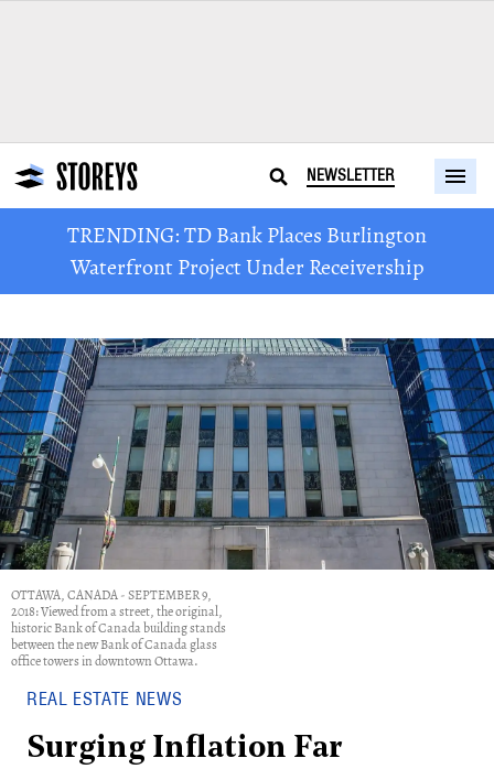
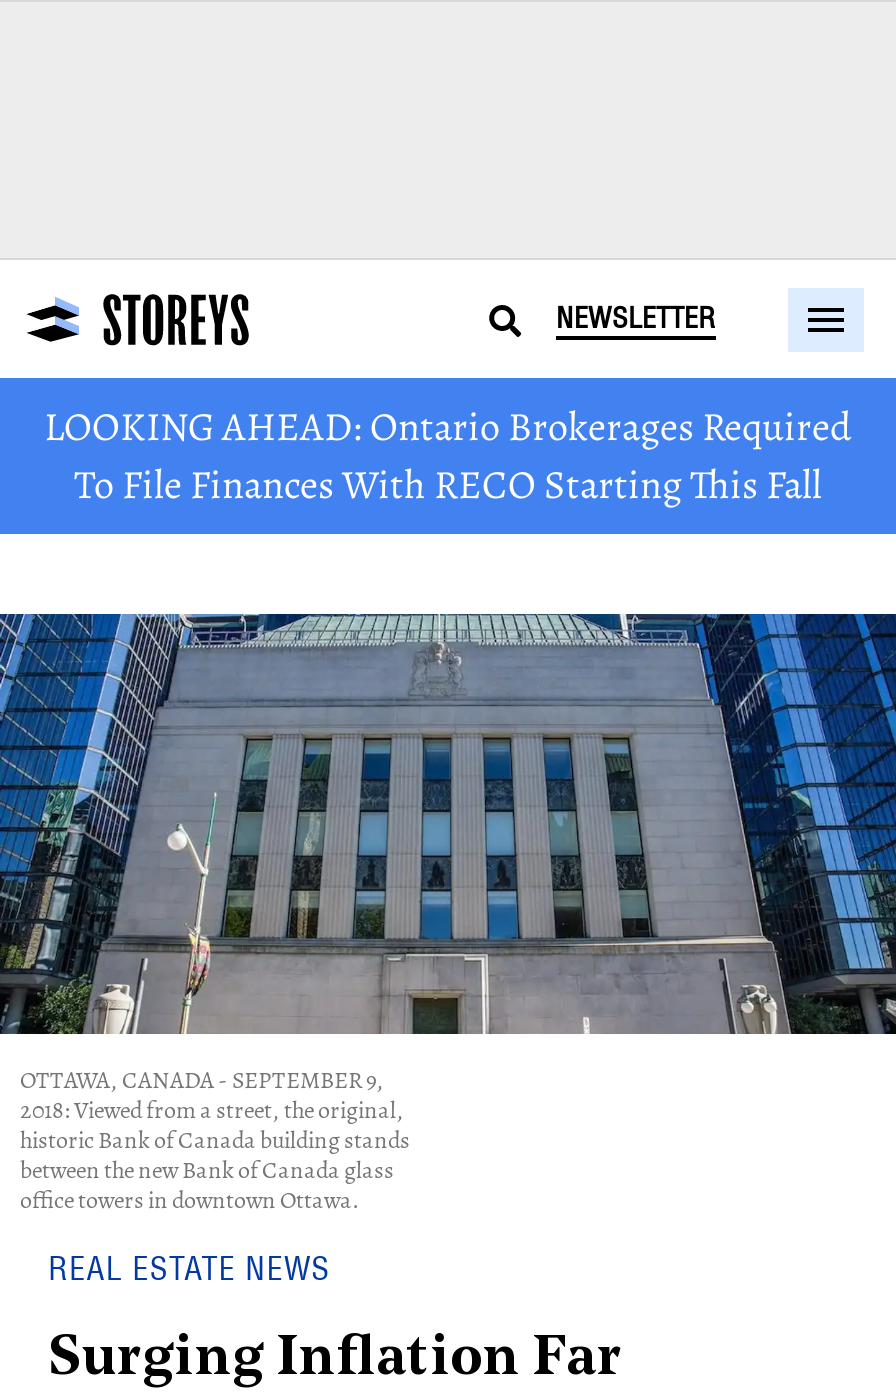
[67,220,427,282] TRENDING: TD Bank Places Burlington | Waterfront Project Under Receivership -> [44,400,852,512] LOOKING AHEAD: Ontario Brokerages Required | To File Finances With RECO Starting This Fall

